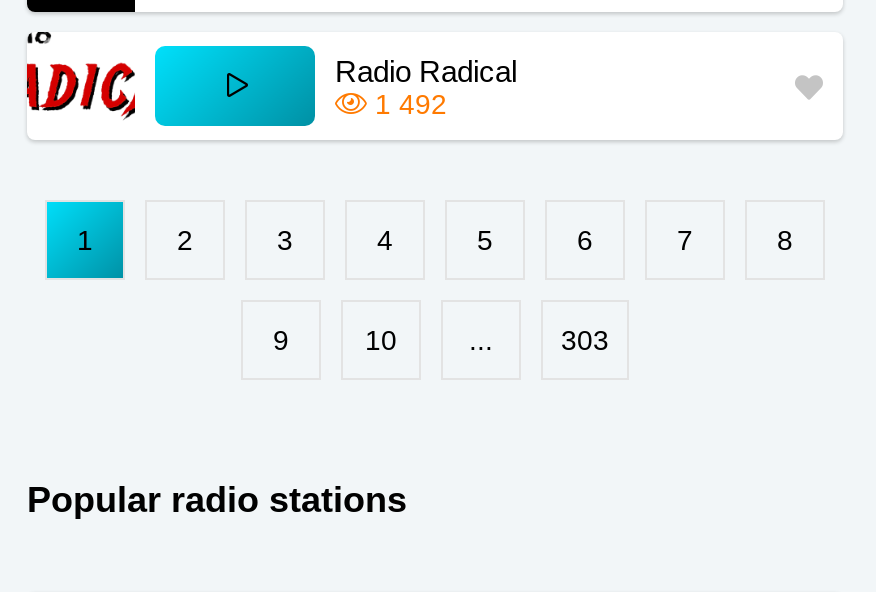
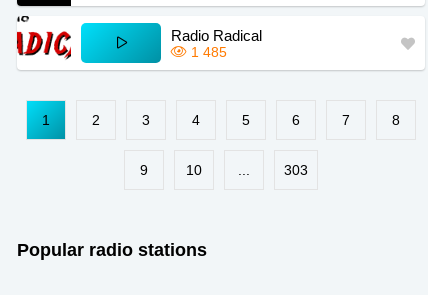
[367,87,447,119] 1 492 -> [187,43,227,59] 1 485

